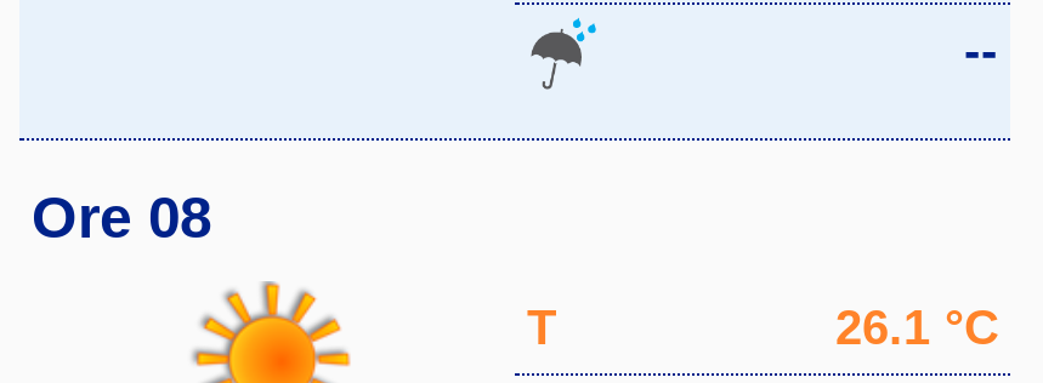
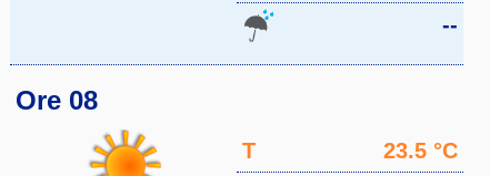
[835,301,998,354] 26.1 °C -> [383,138,458,163] 23.5 °C

